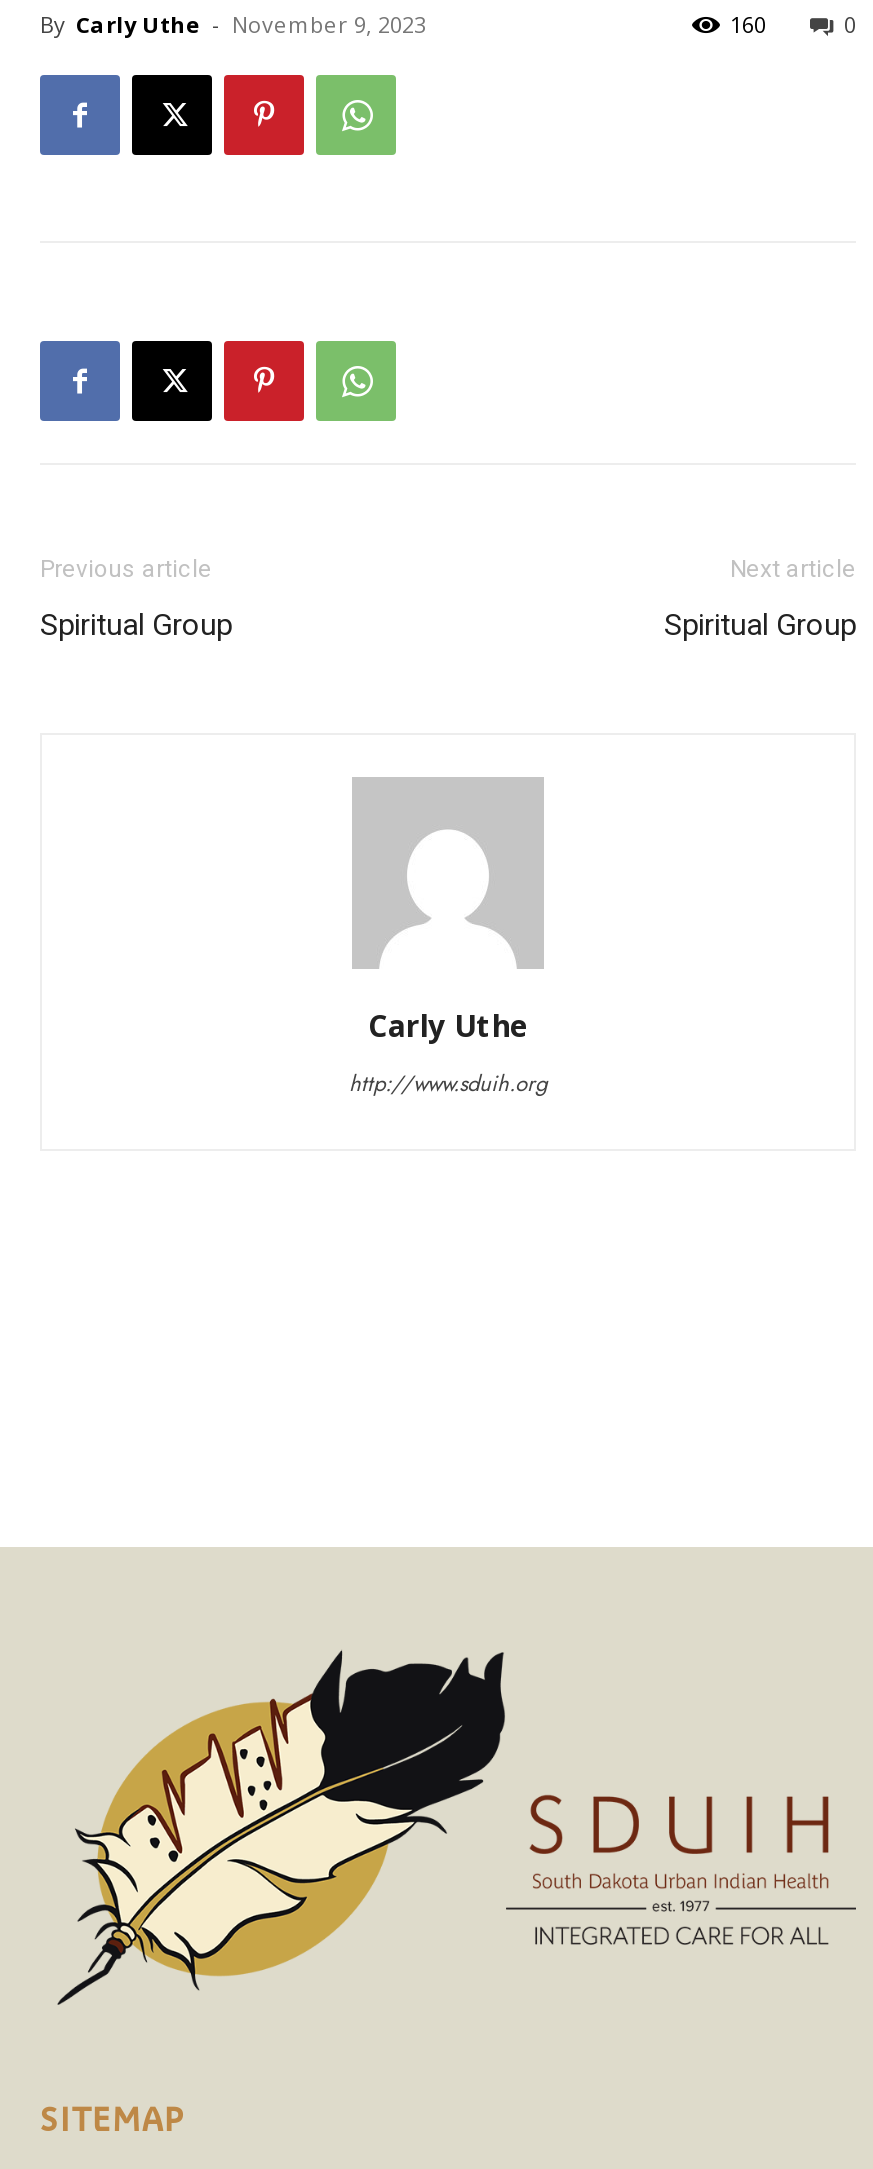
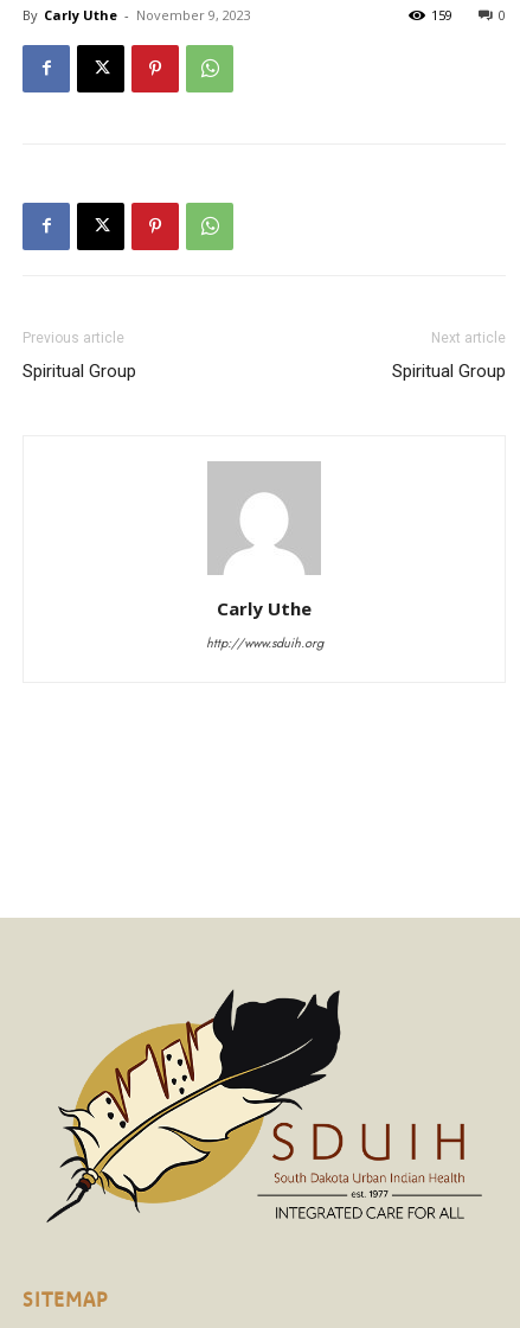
[730,9,766,39] 160 -> [431,5,452,23] 159
[56,1650,856,2004] [image] -> [46,990,475,1220] [image]

